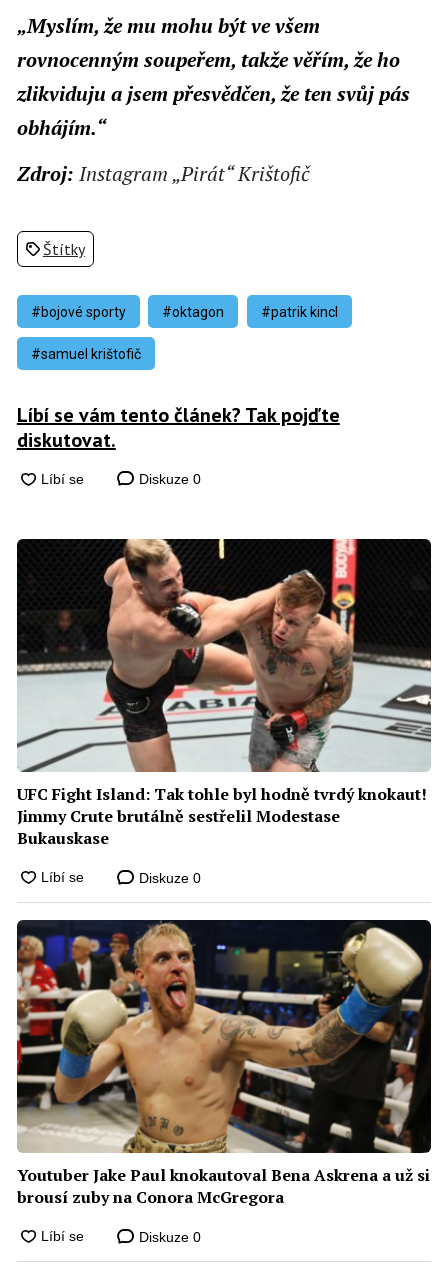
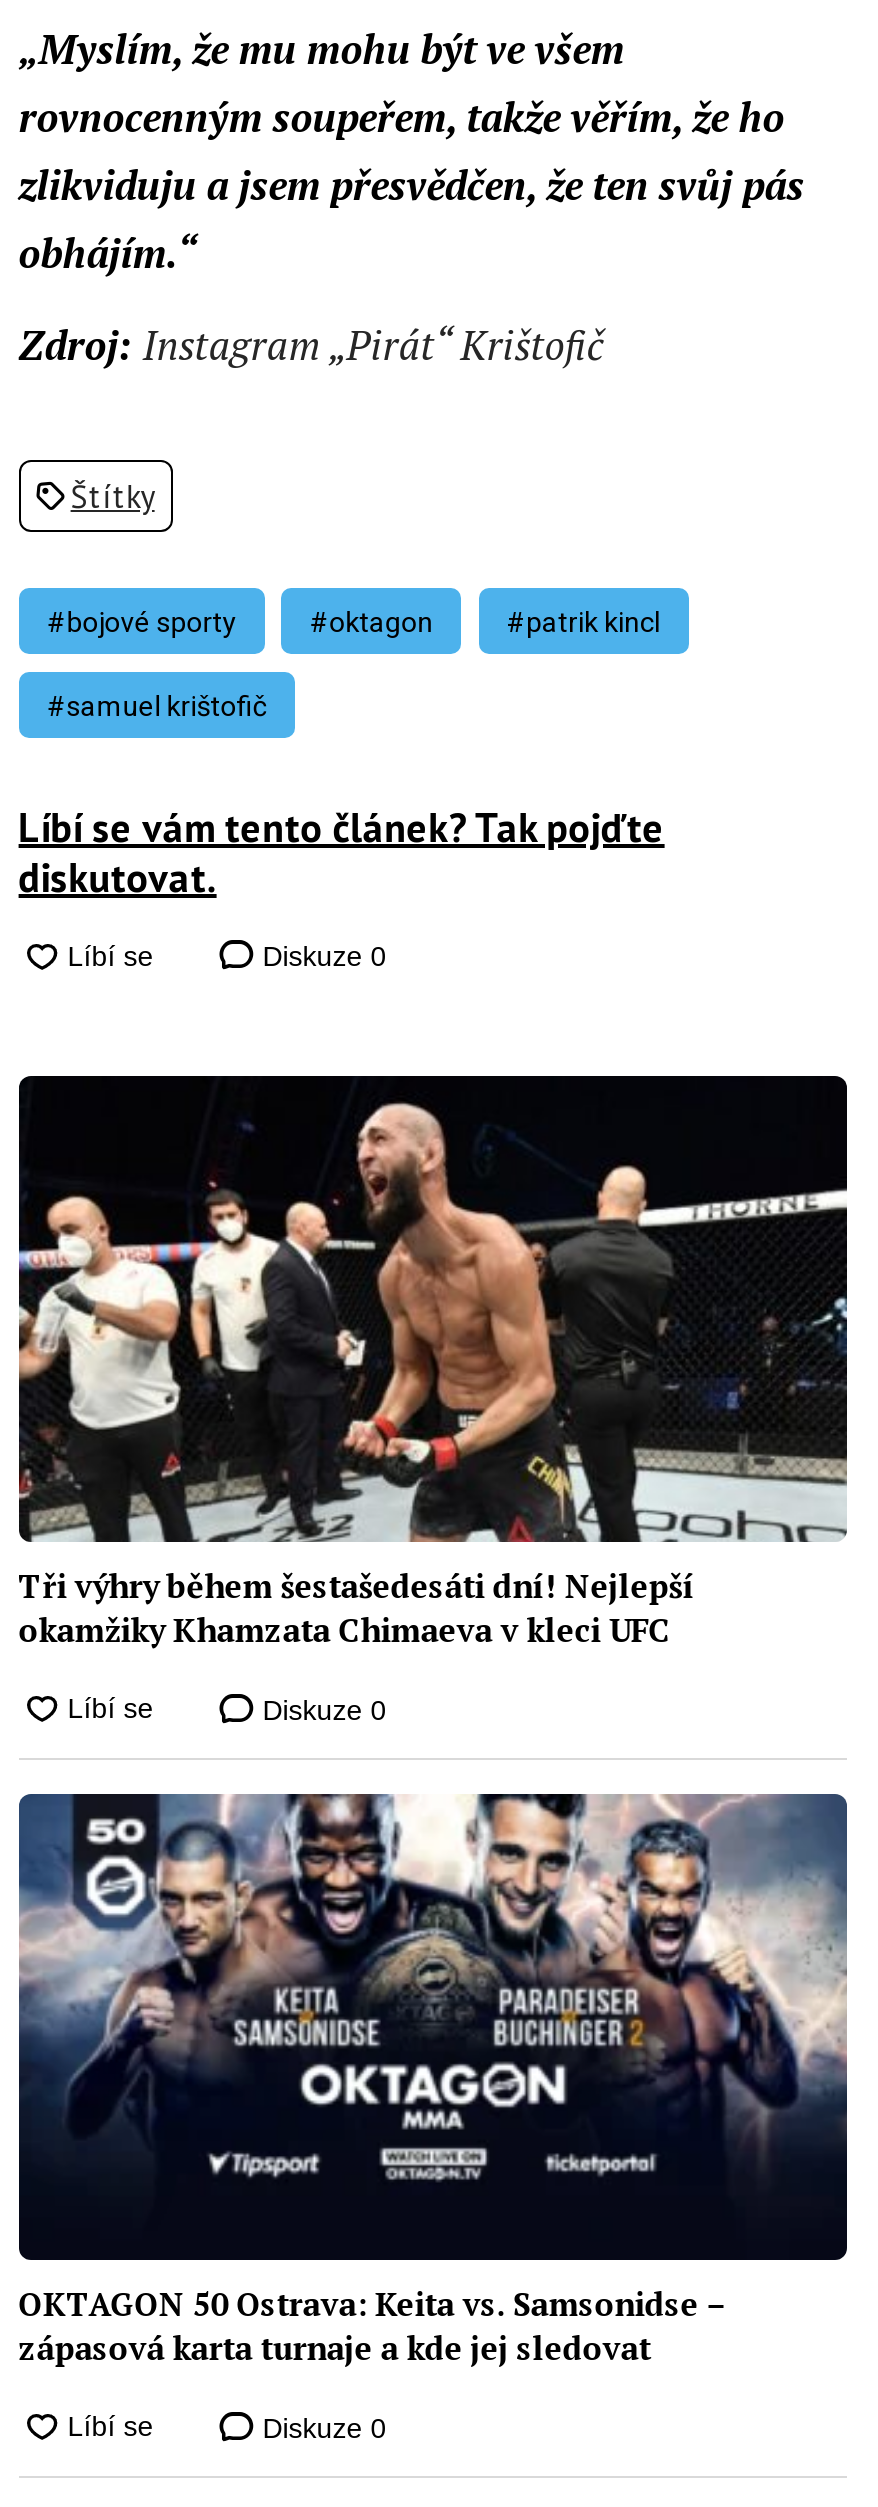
[17,538,431,849] [image] | UFC Fight Island: Tak tohle byl hodně tvrdý knokaut! | Jimmy Crute brutálně sestřelil Modestase | Bukauskase -> [17,1074,847,1652] [image] | Tři výhry během šestašedesáti dní! Nejlepší | okamžiky Khamzata Chimaeva v kleci UFC
[16,919,432,1208] [image] | Youtuber Jake Paul knokautoval Bena Askrena a už si | brousí zuby na Conora McGregora -> [17,1792,849,2370] [image] | OKTAGON 50 Ostrava: Keita vs. Samsonidse – | zápasová karta turnaje a kde jej sledovat

